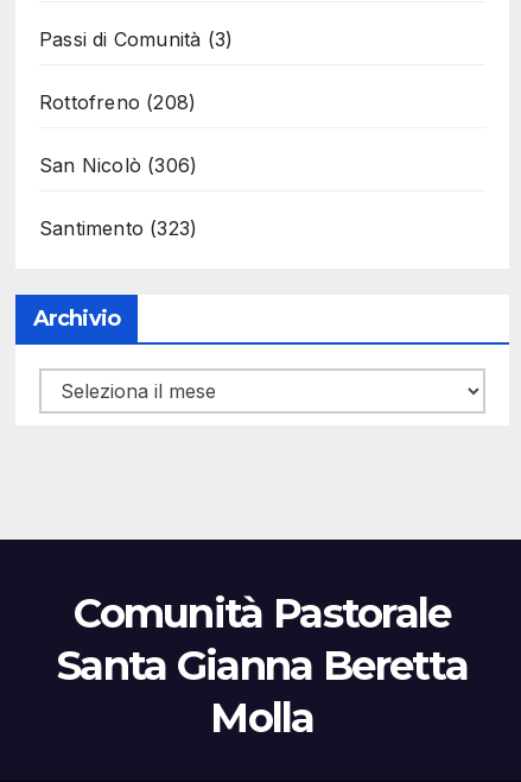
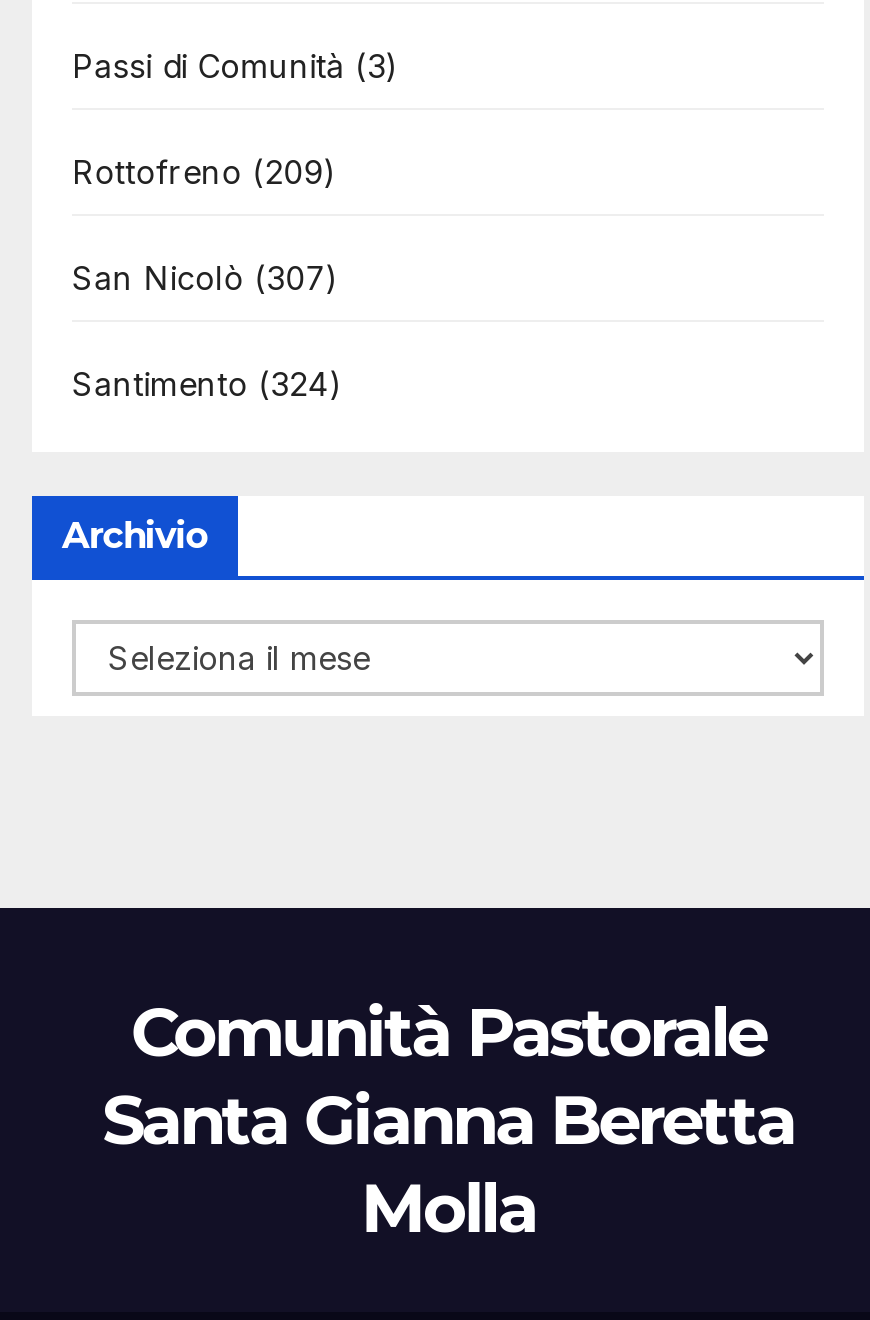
[39,90,196,114] Rottofreno (208) -> [72,152,336,192] Rottofreno (209)
[39,153,197,177] San Nicolò (306) -> [72,258,338,298] San Nicolò (307)
[39,216,197,240] Santimento (323) -> [72,364,342,404] Santimento (324)

